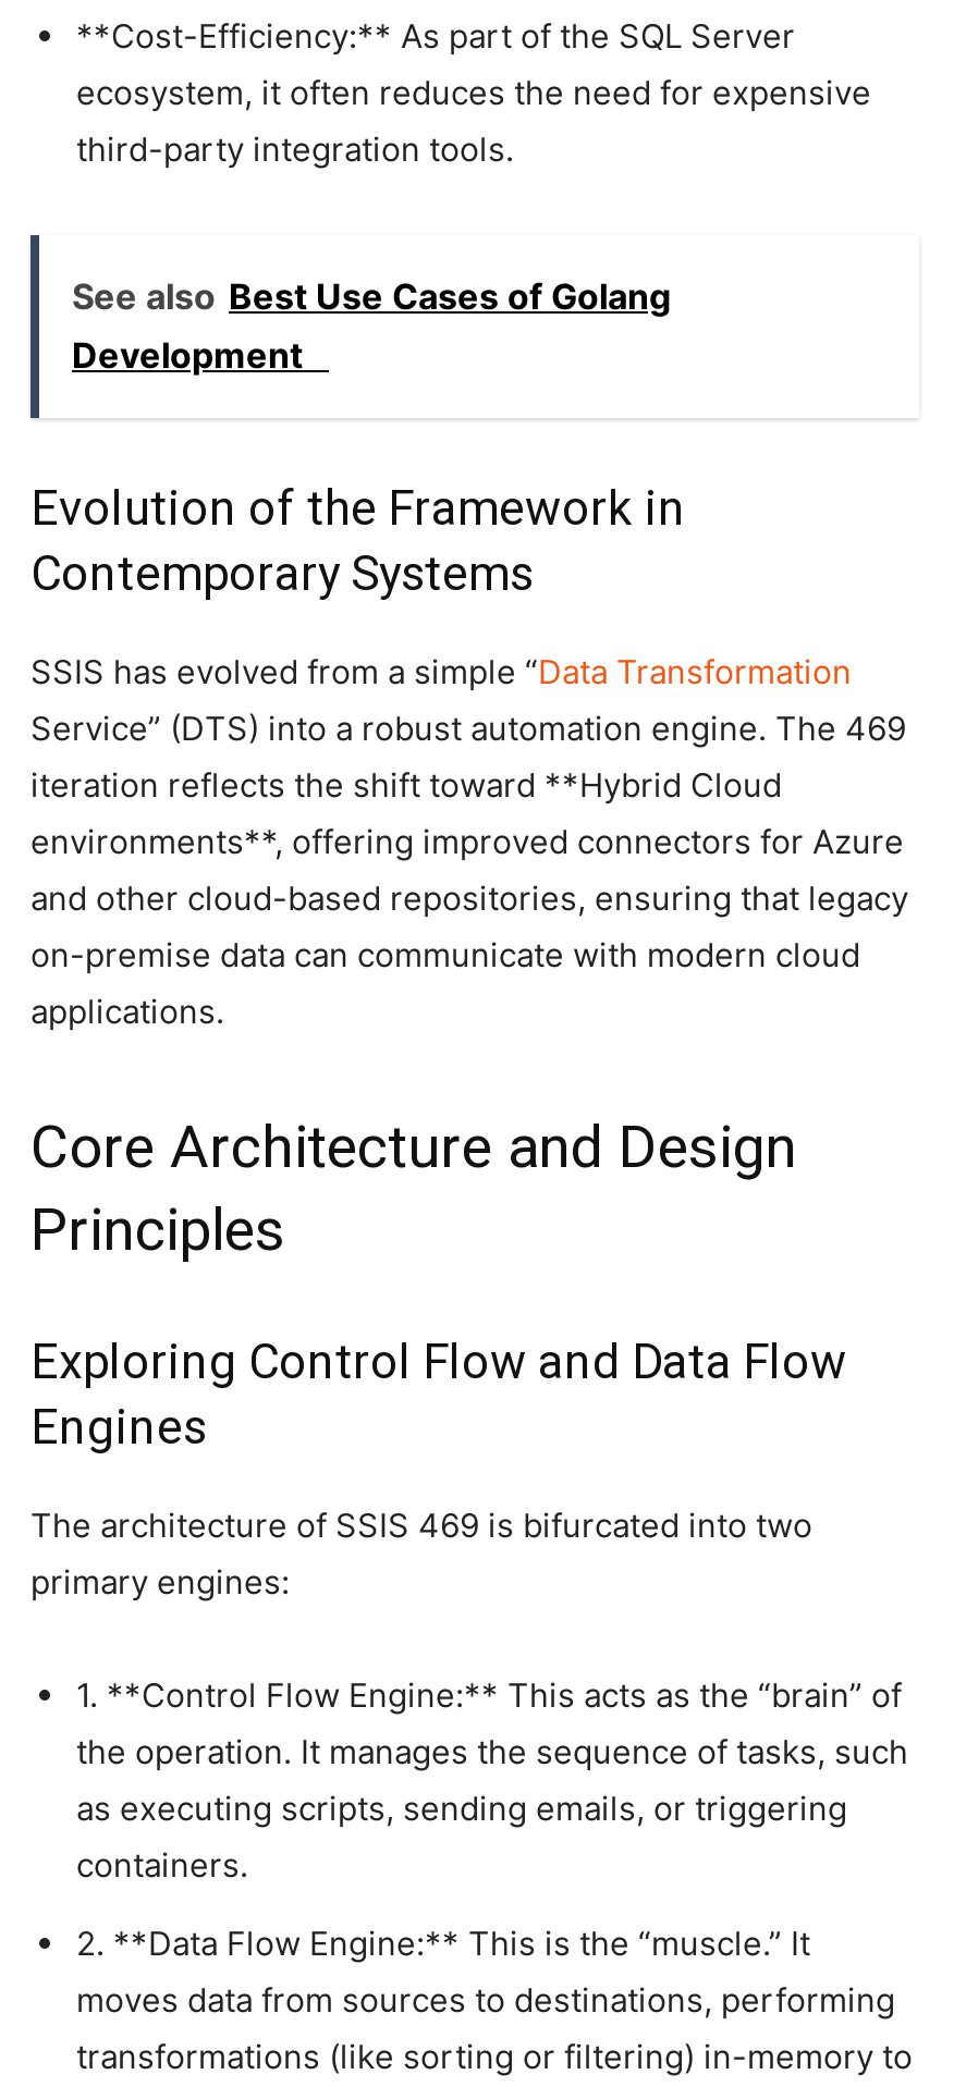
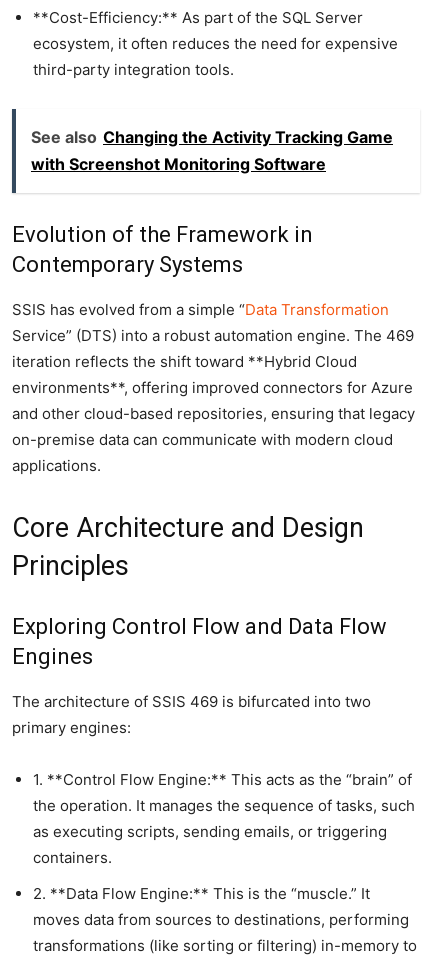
[72,274,671,376] See also Best Use Cases of Golang | Development -> [31,127,393,174] See also Changing the Activity Tracking Game | with Screenshot Monitoring Software

